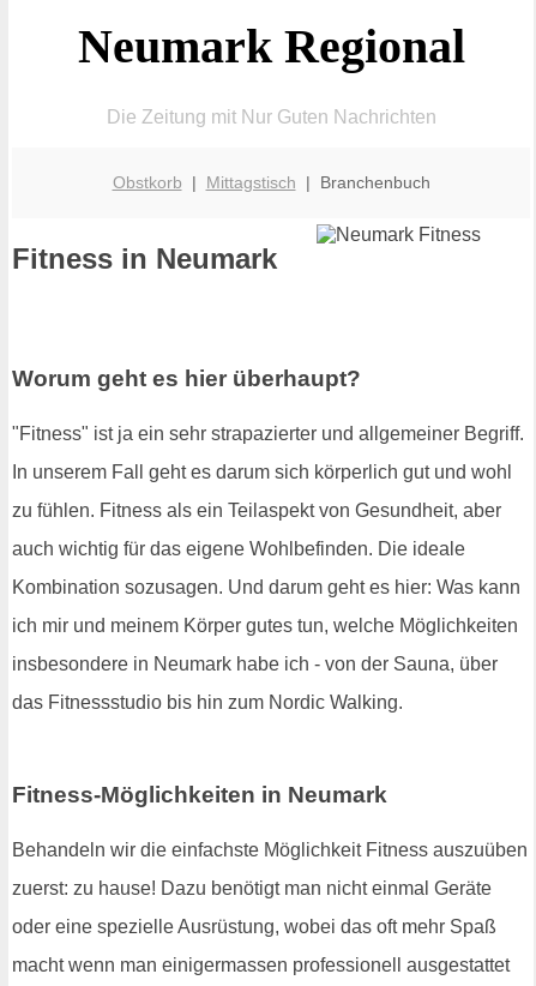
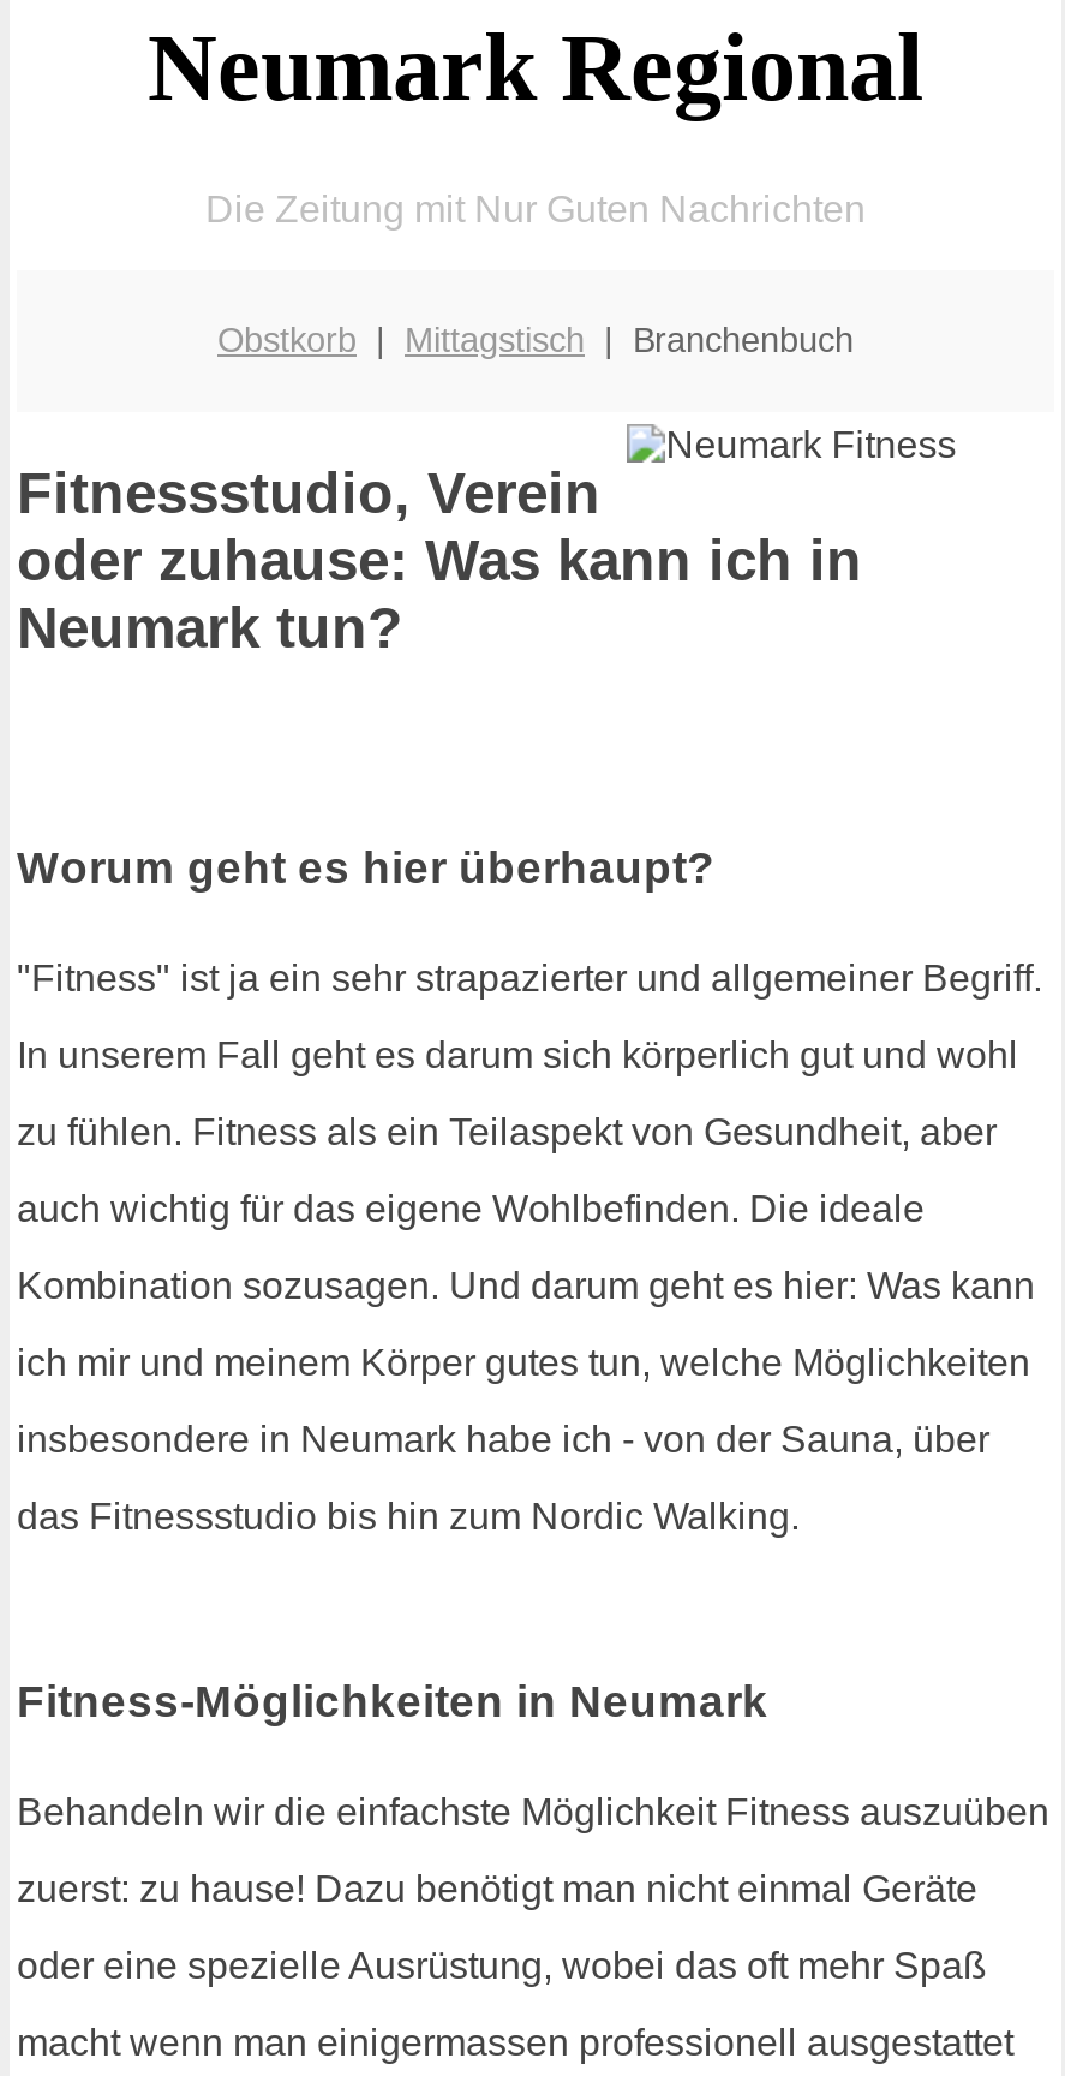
[12,243,277,275] Fitness in Neumark -> [17,461,862,660] Fitnessstudio, Verein | oder zuhause: Was kann ich in | Neumark tun?

